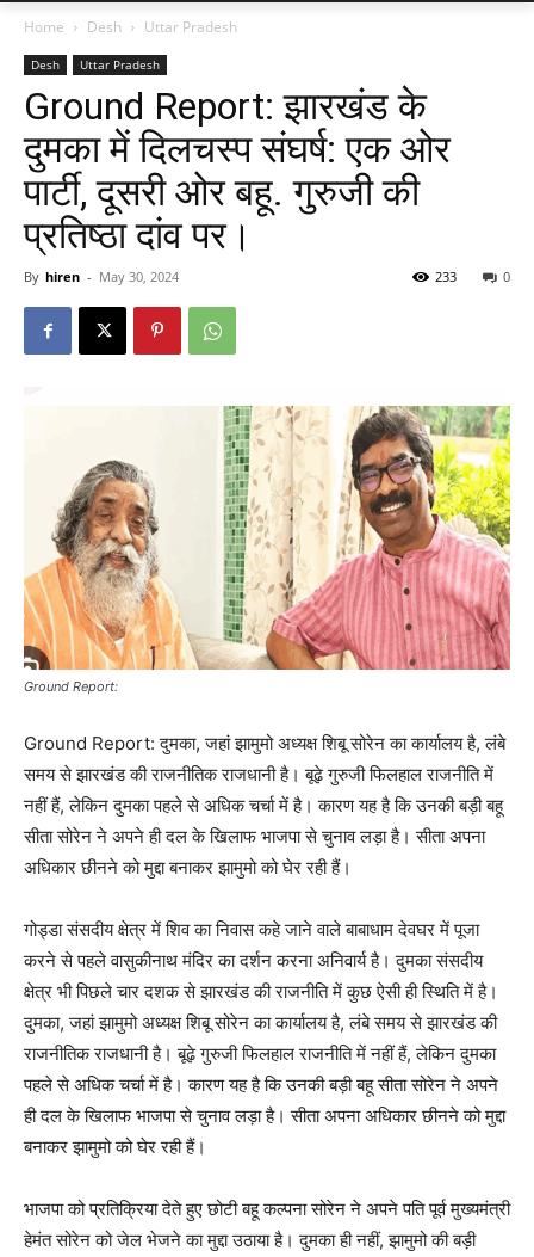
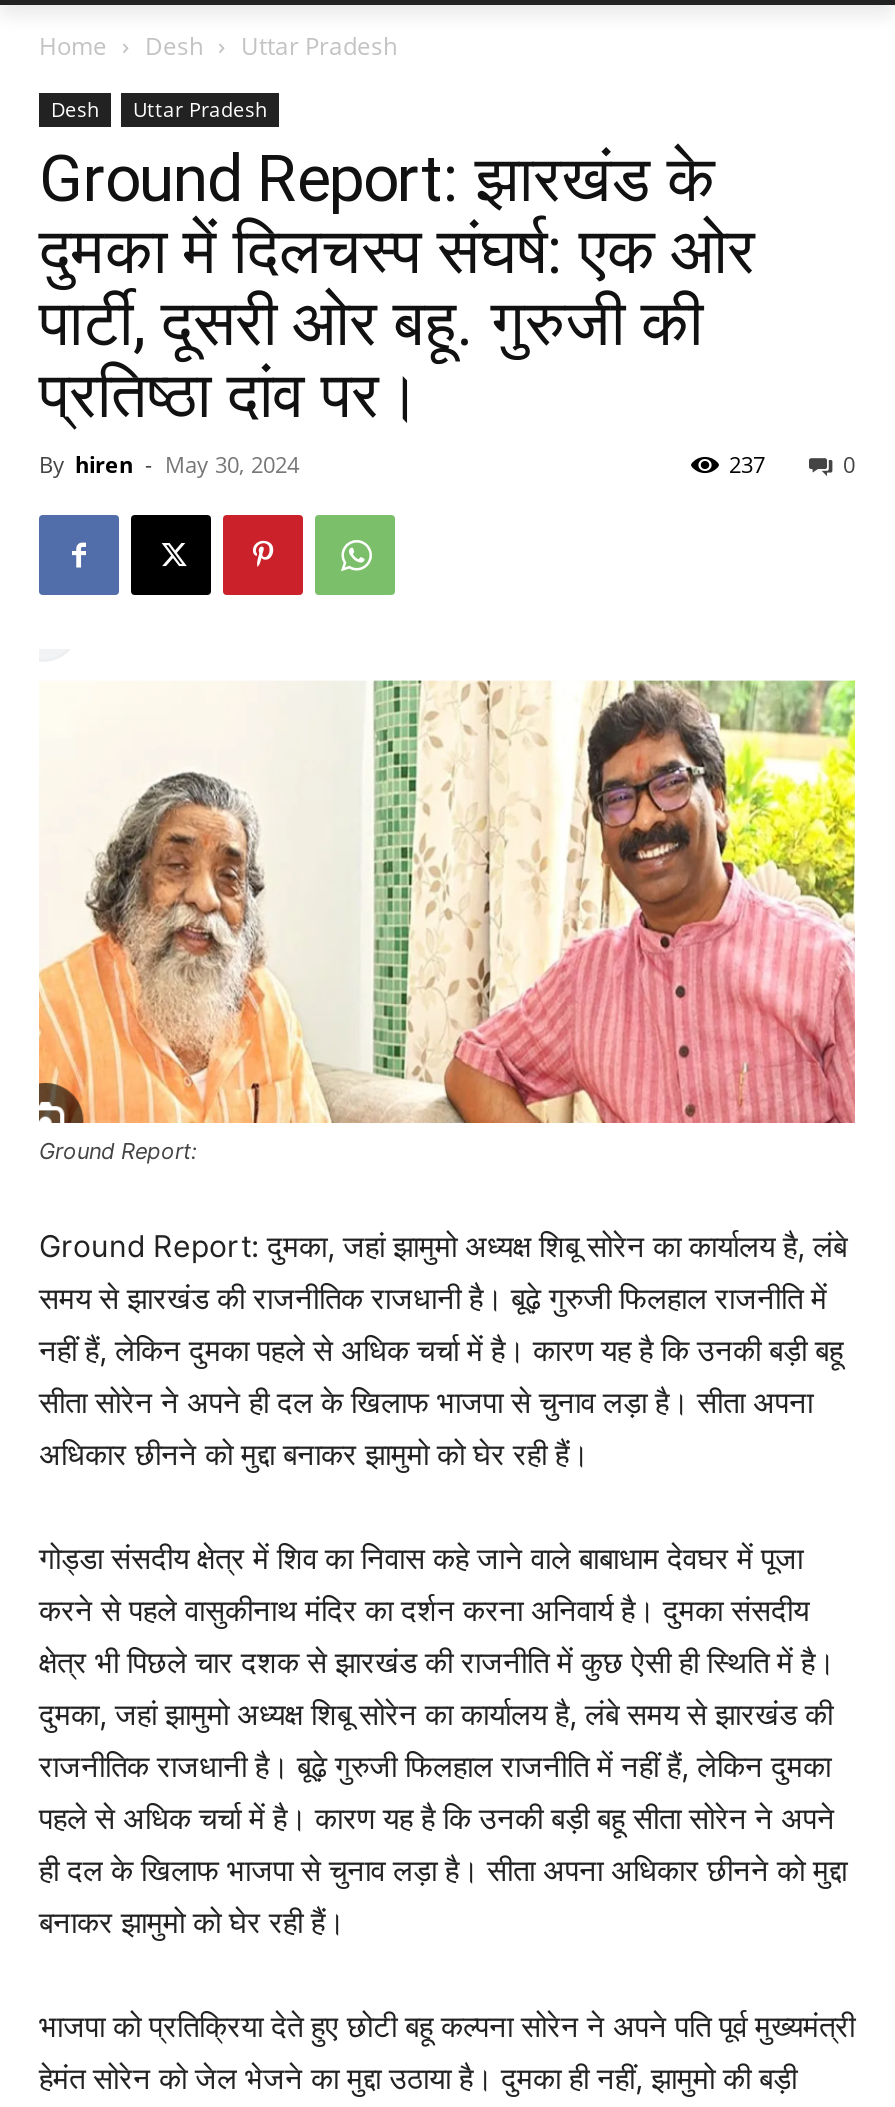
[435,267,457,285] 233 -> [729,449,765,479] 237

